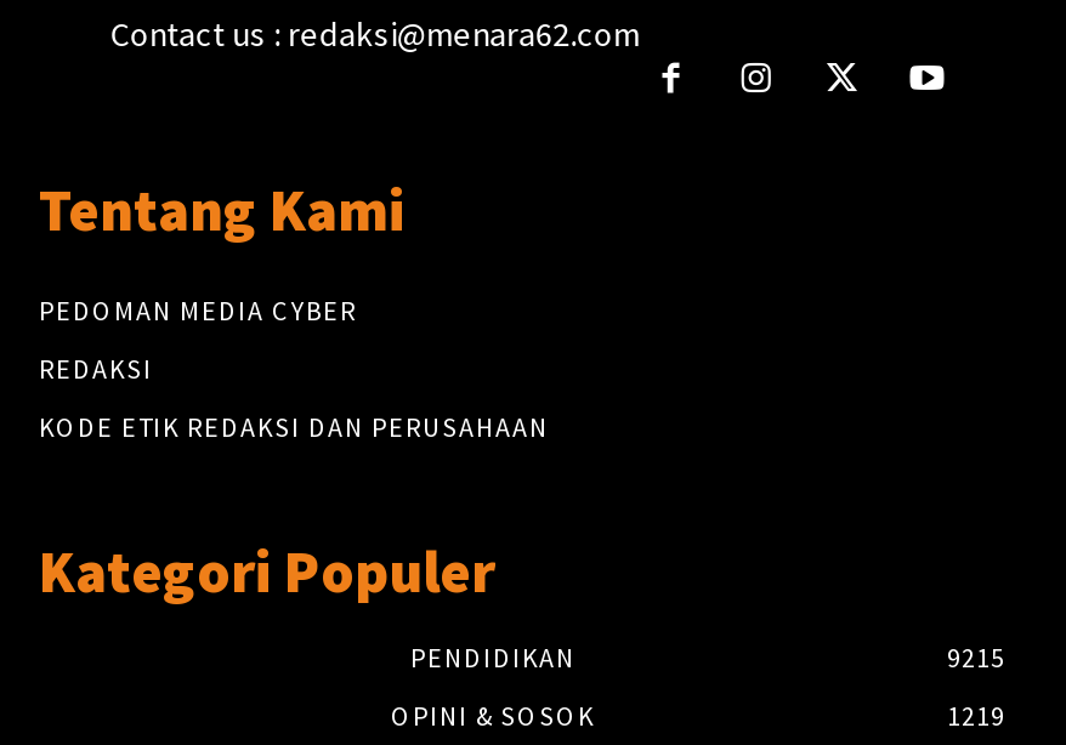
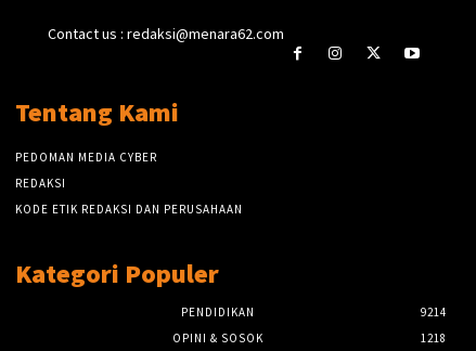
[947,640,1005,674] 9215 -> [421,304,447,319] 9214
[947,698,1005,732] 1219 -> [421,330,447,345] 1218

